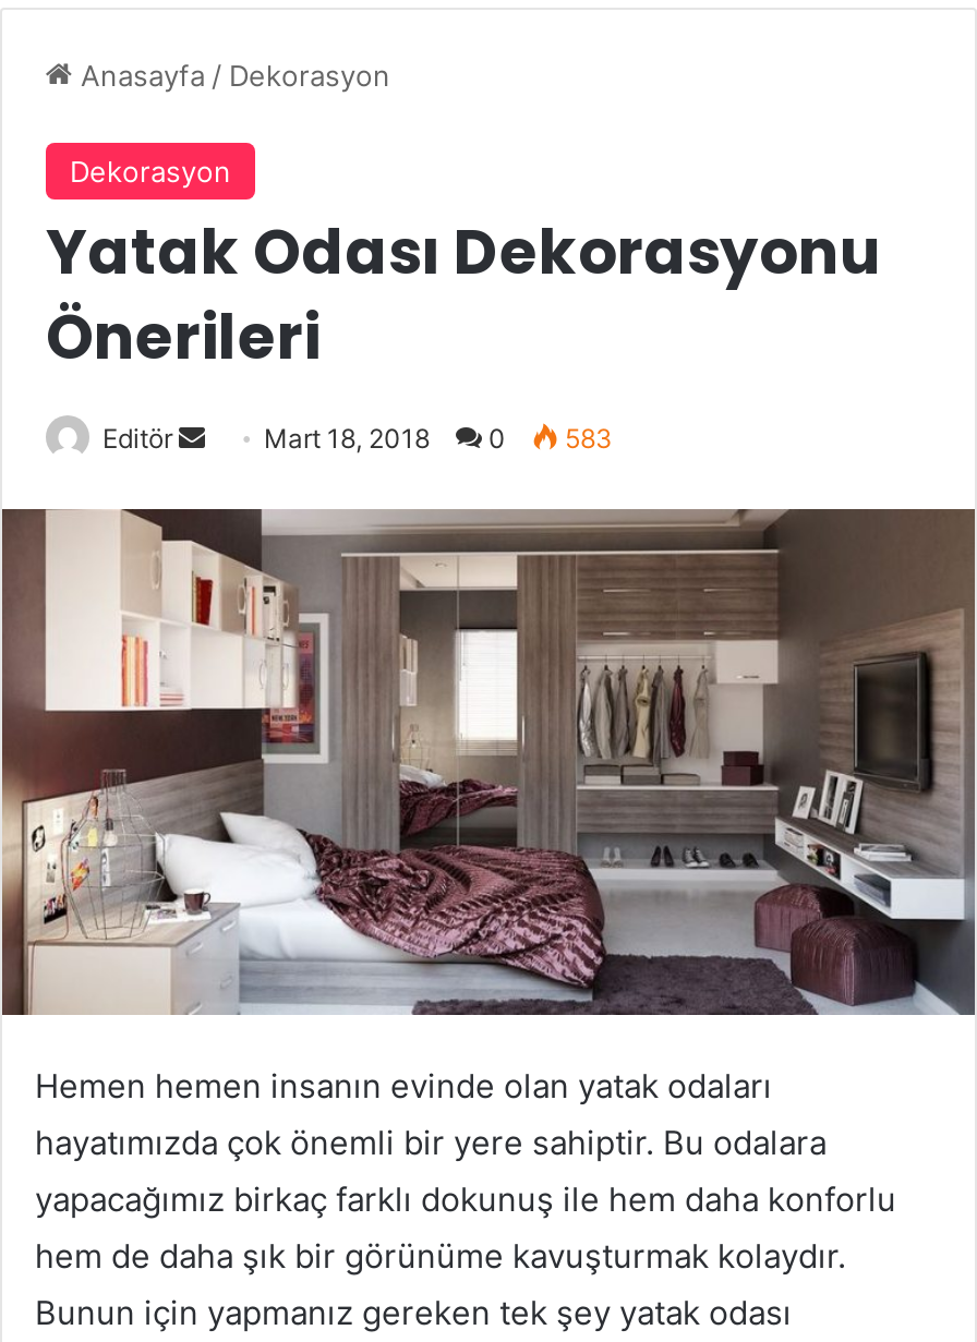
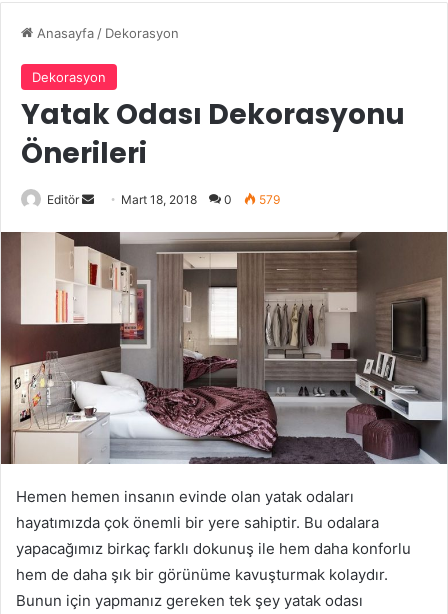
[558,423,613,455] 583 -> [256,192,280,207] 579

